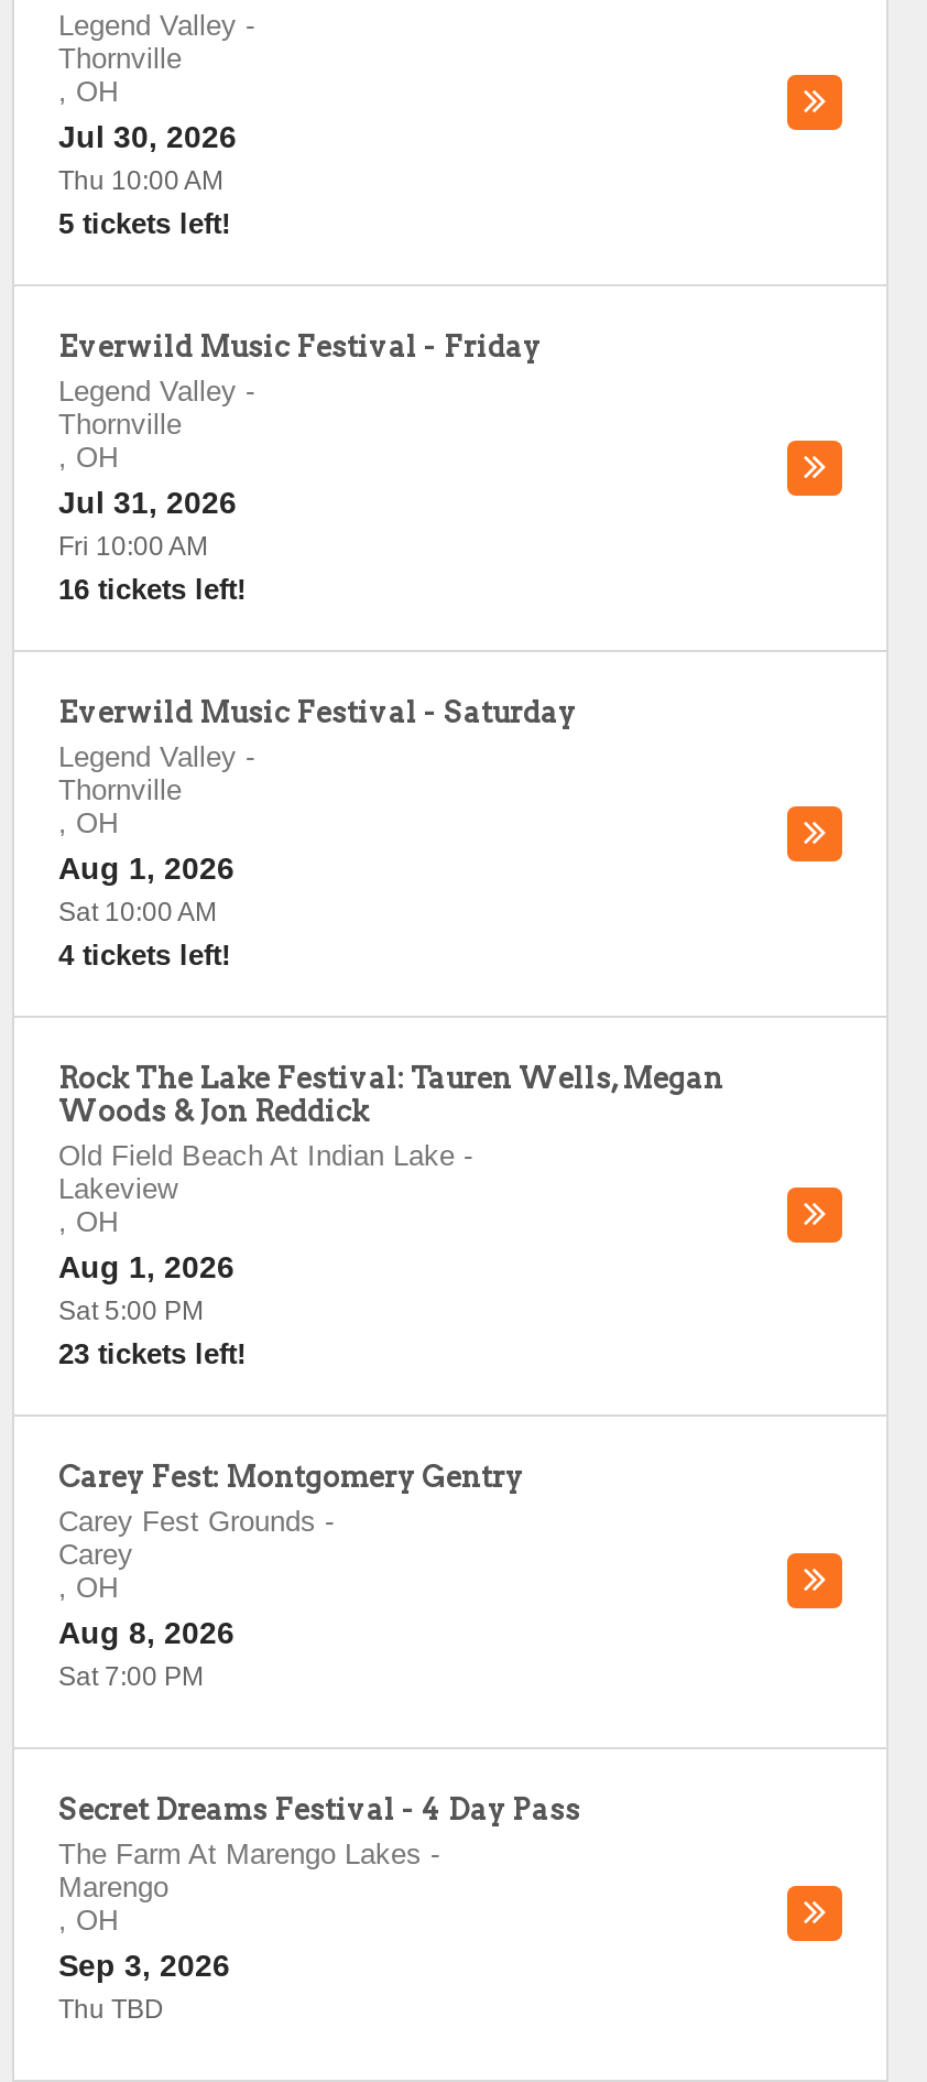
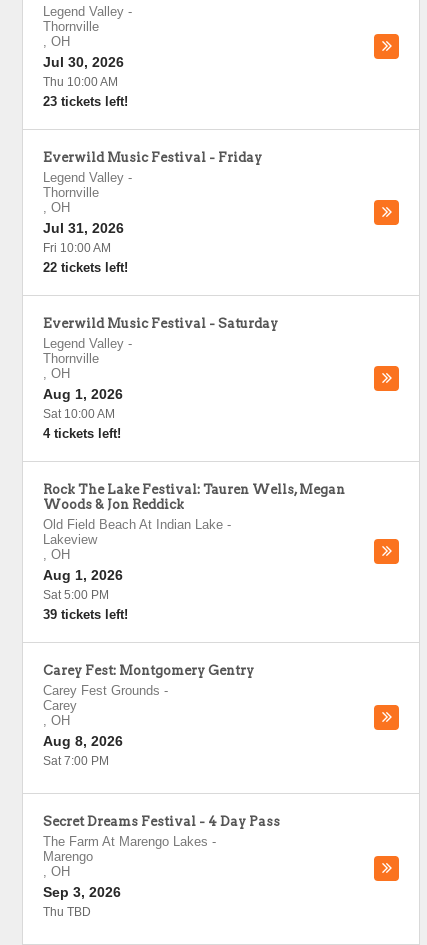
[58,207,230,240] 5 tickets left! -> [43,94,128,109] 23 tickets left!
[58,573,246,606] 16 tickets left! -> [43,260,128,275] 22 tickets left!
[58,1337,246,1370] 23 tickets left! -> [43,607,128,622] 39 tickets left!

